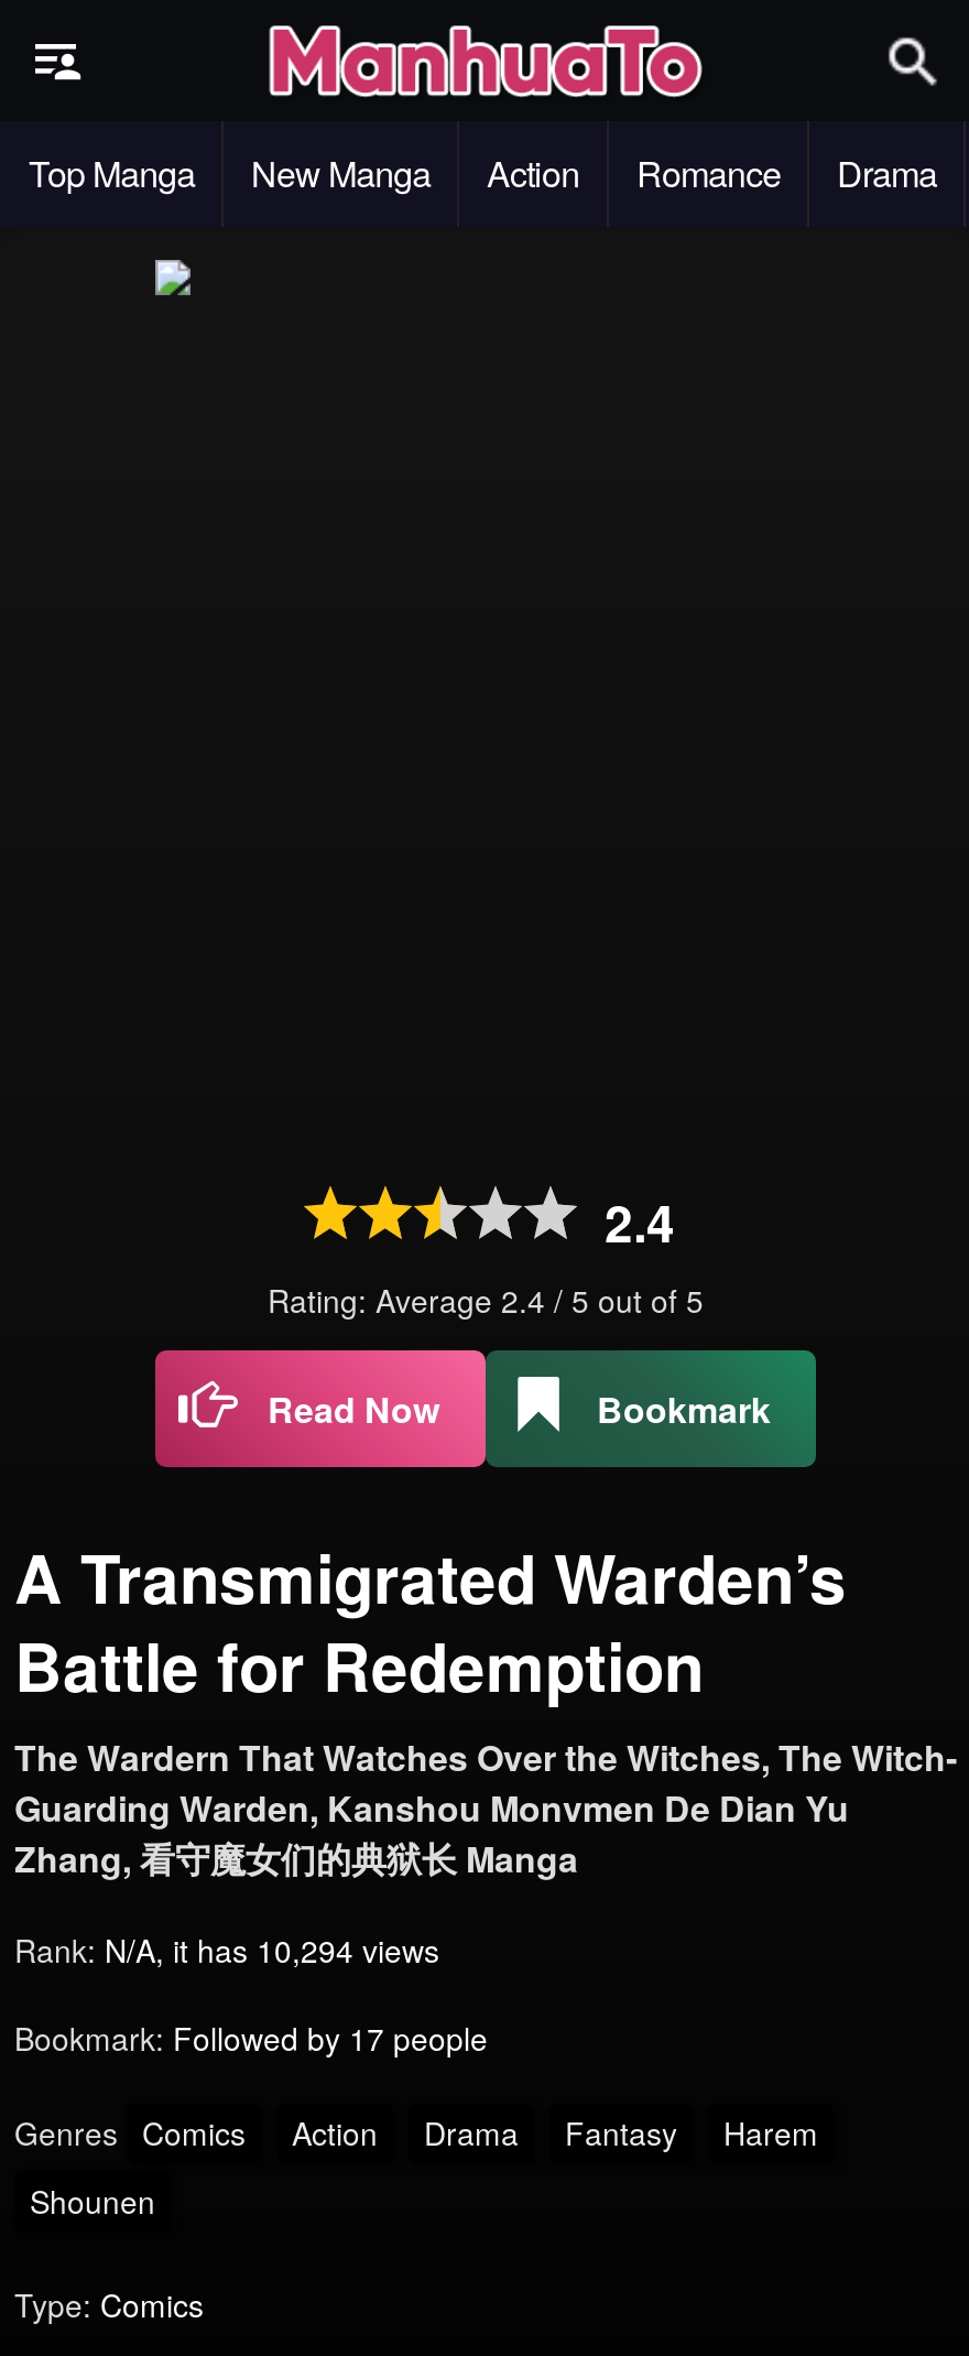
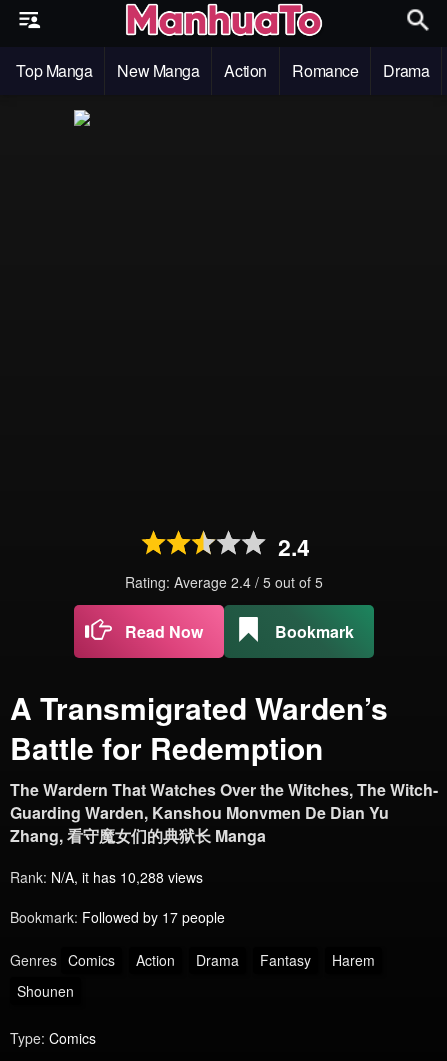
[14,1928,439,1972] Rank: N/A, it has 10,294 views -> [10,867,203,887] Rank: N/A, it has 10,288 views

